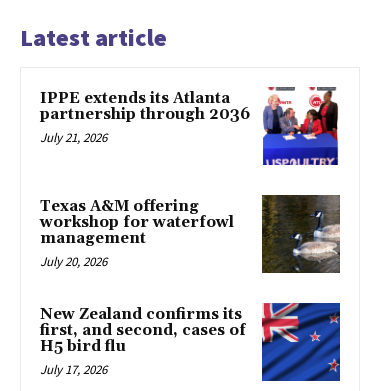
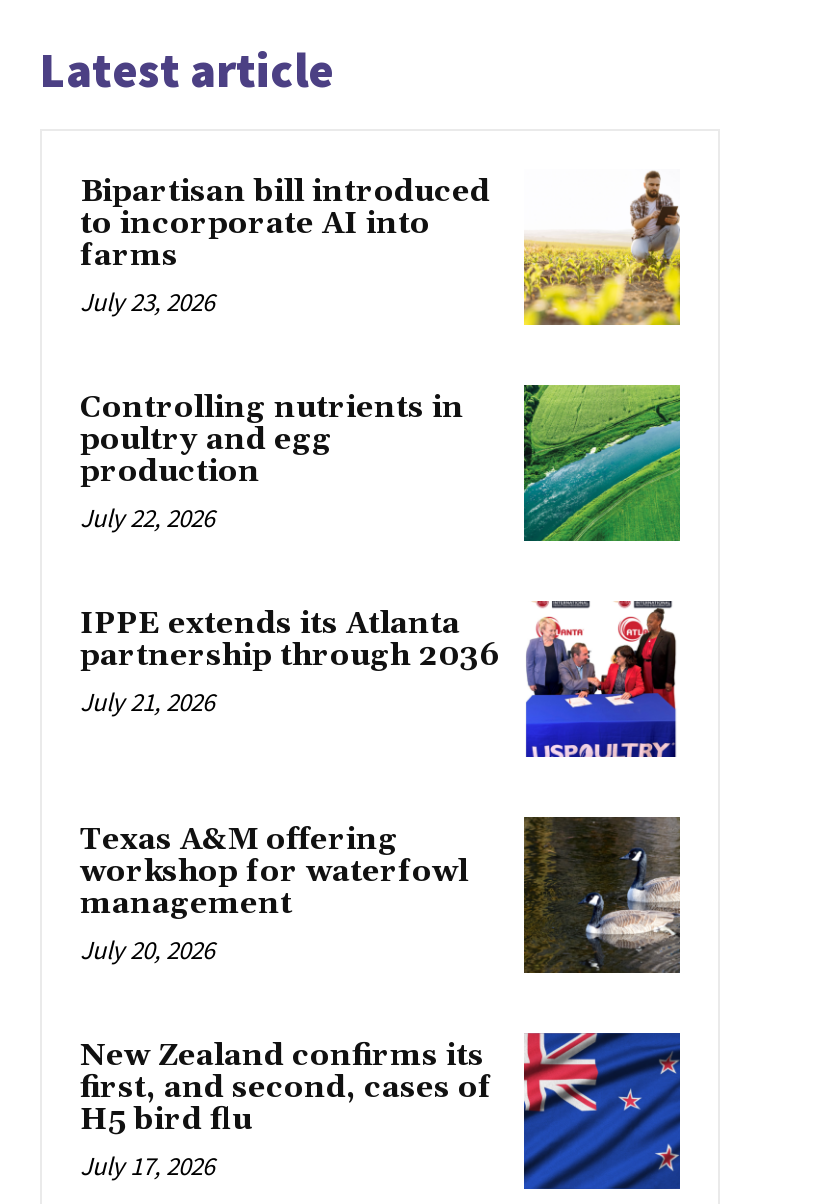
none -> [80,171,682,535] [image] | Bipartisan bill introduced | to incorporate AI into | farms | July 23, 2026 | Controlling nutrients in | poultry and egg | production | July 22, 2026
none -> [522,383,682,543] [image]

